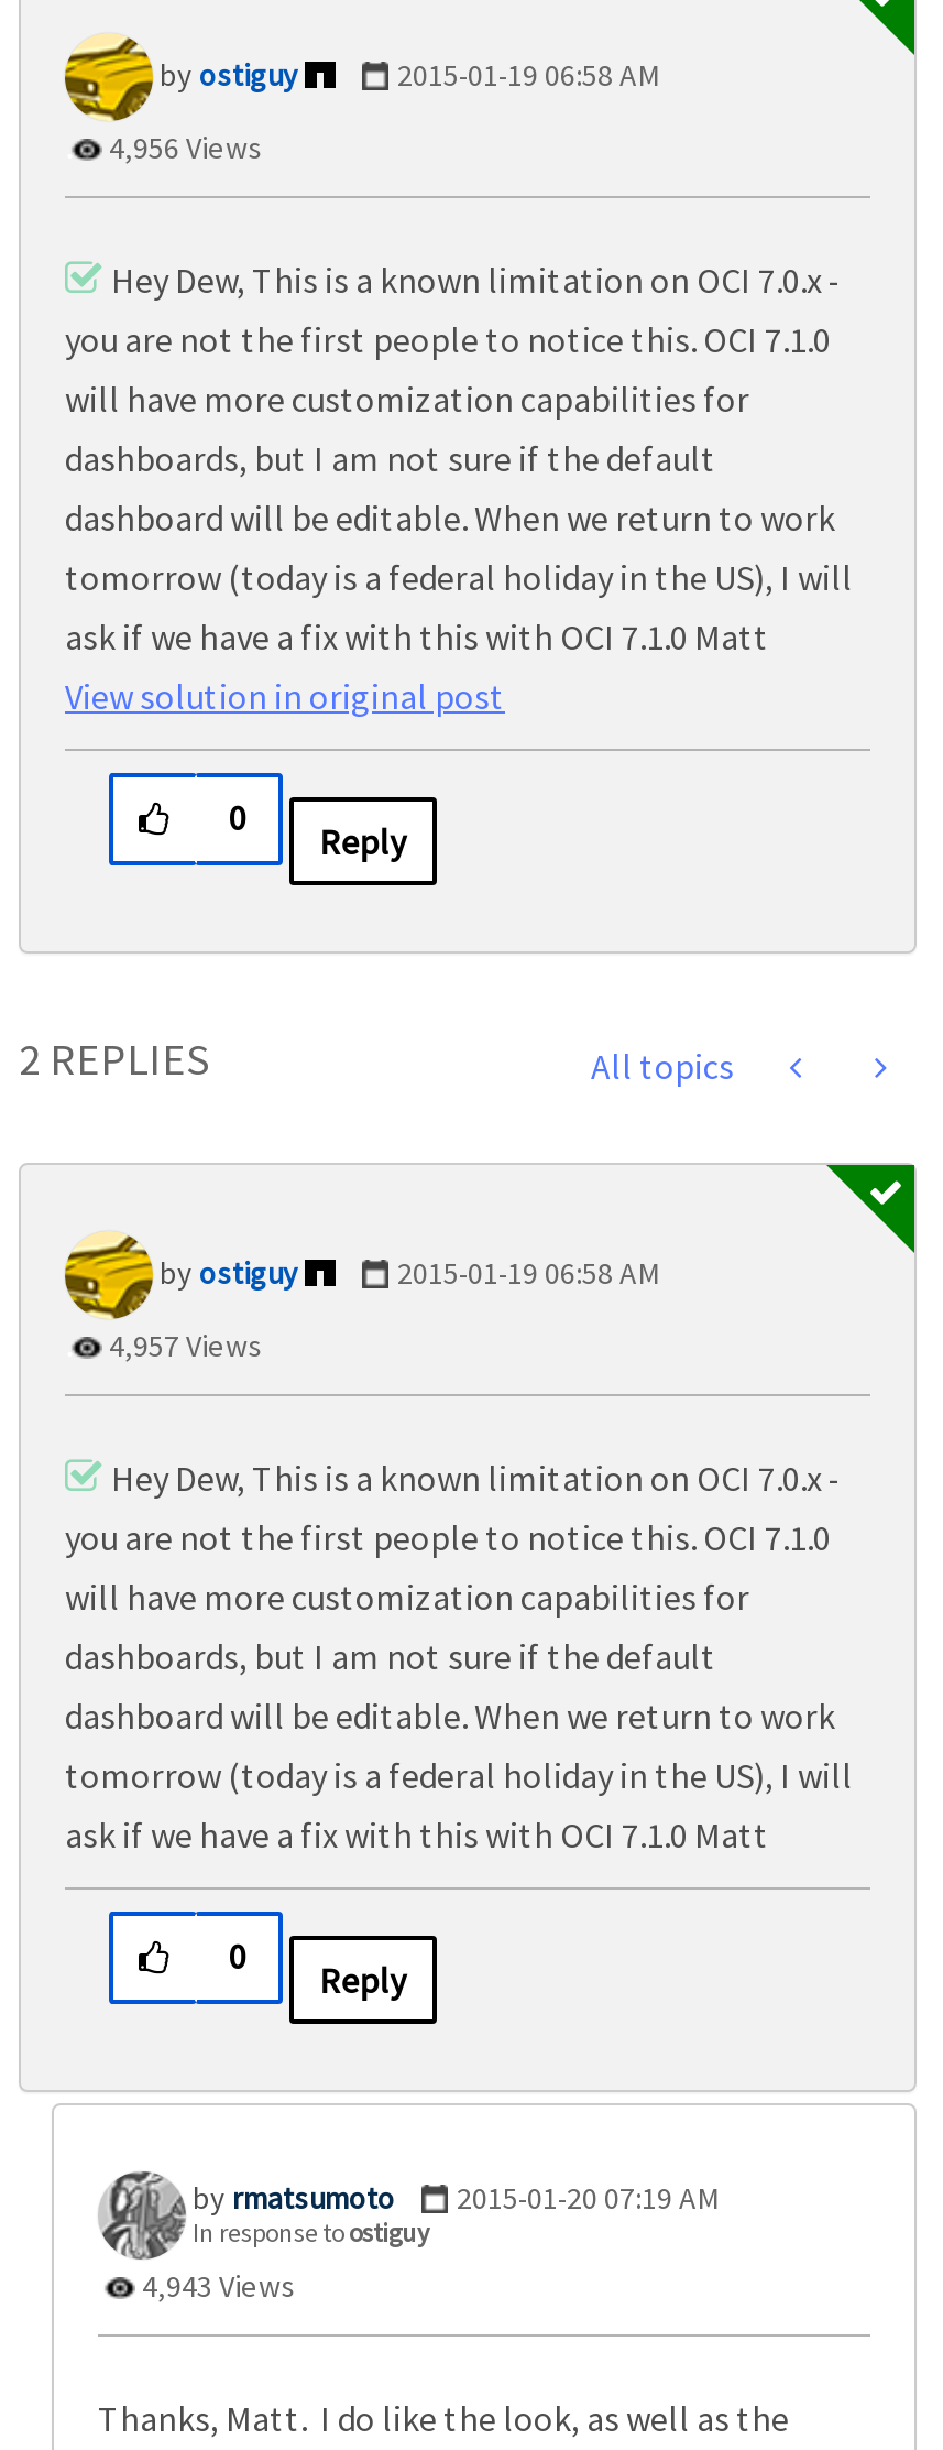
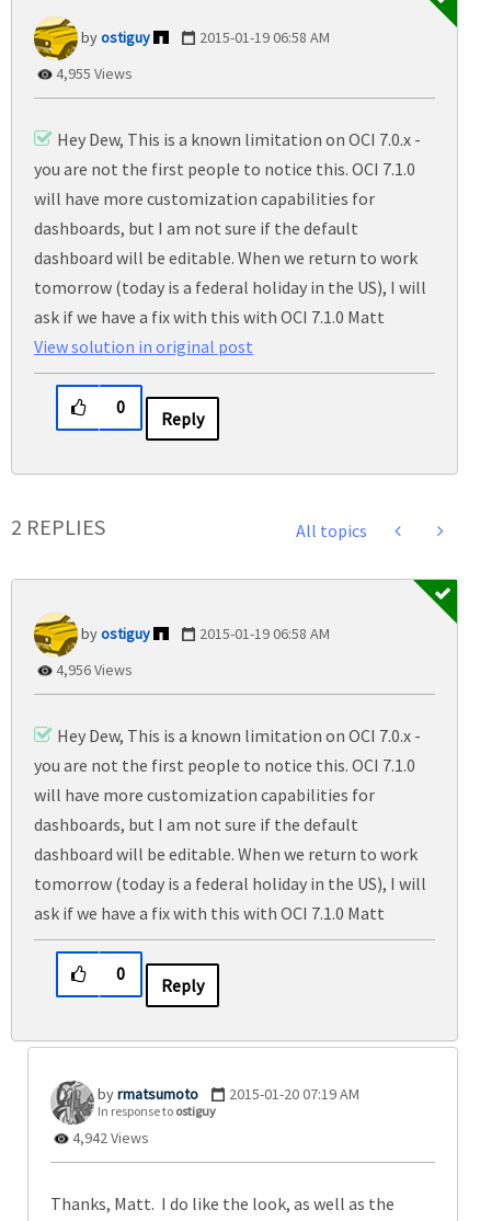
[102,129,263,168] 4,956 Views -> [53,64,133,84] 4,955 Views
[102,1327,263,1366] 4,957 Views -> [53,660,133,680] 4,956 Views
[135,2267,296,2307] 4,943 Views -> [69,1128,149,1148] 4,942 Views

